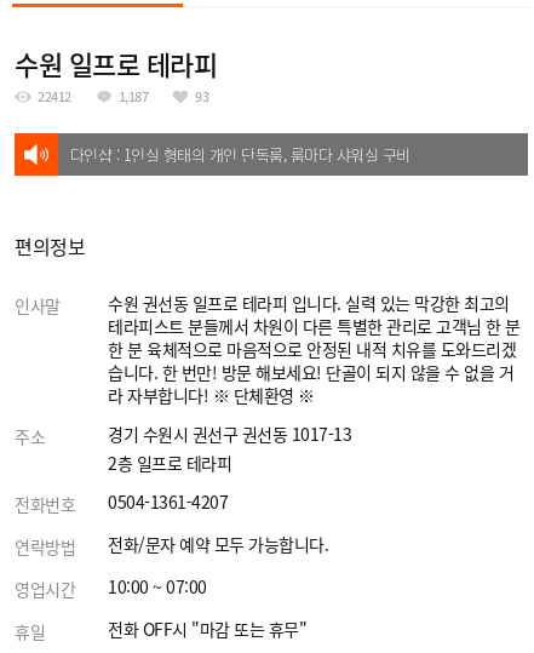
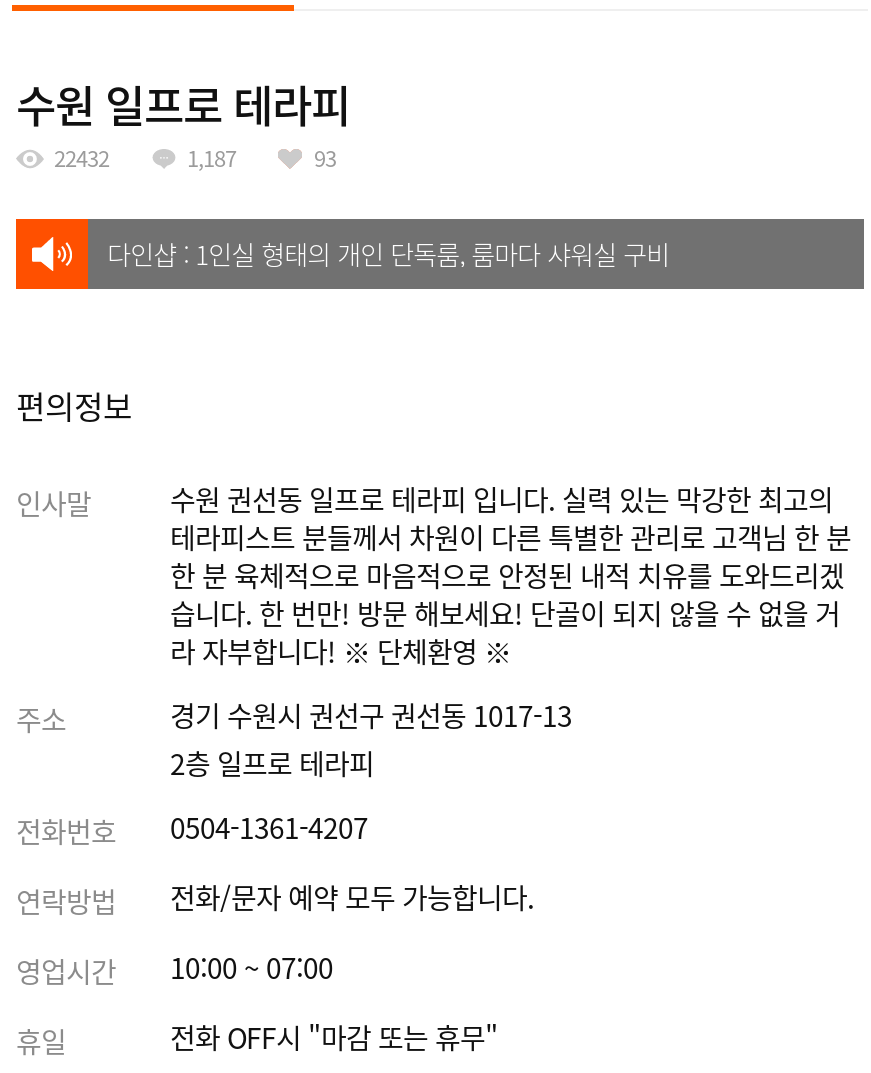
[38,86,71,106] 22412 -> [54,141,109,173] 22432

